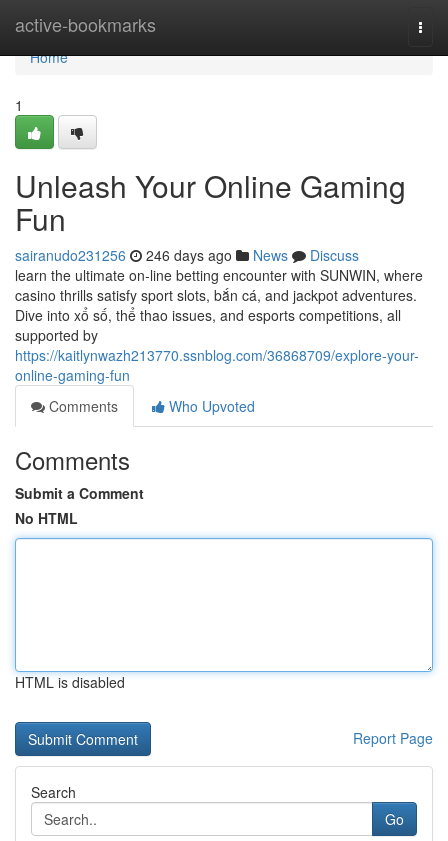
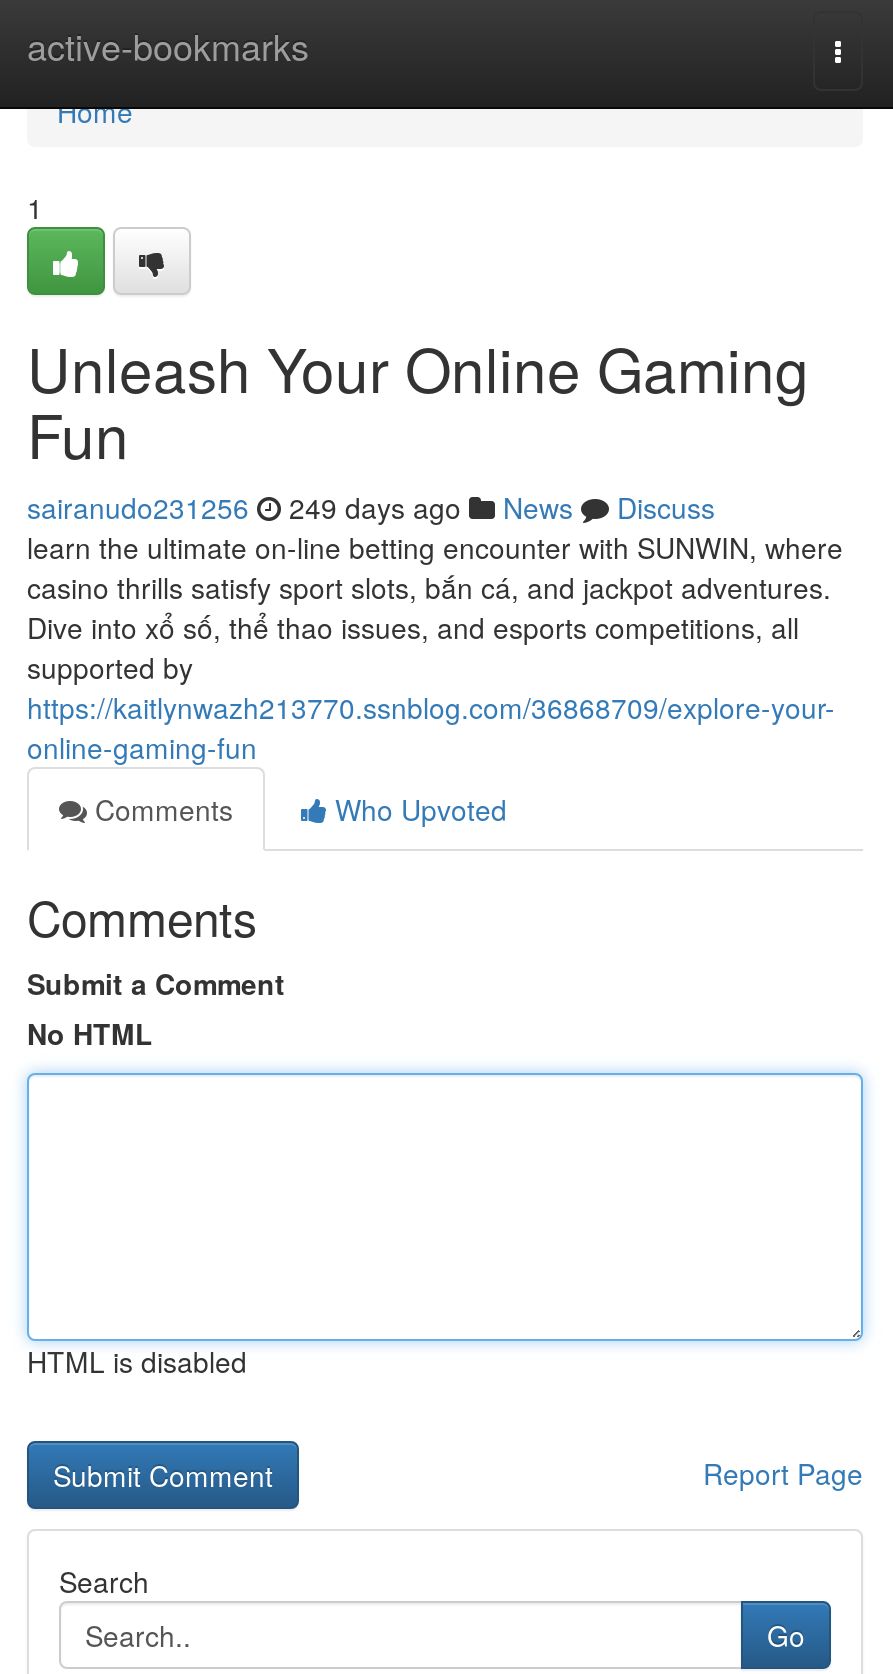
[15,245,359,265] sairanudo231256 246 days ago News Discuss -> [27,487,715,527] sairanudo231256 249 days ago News Discuss

